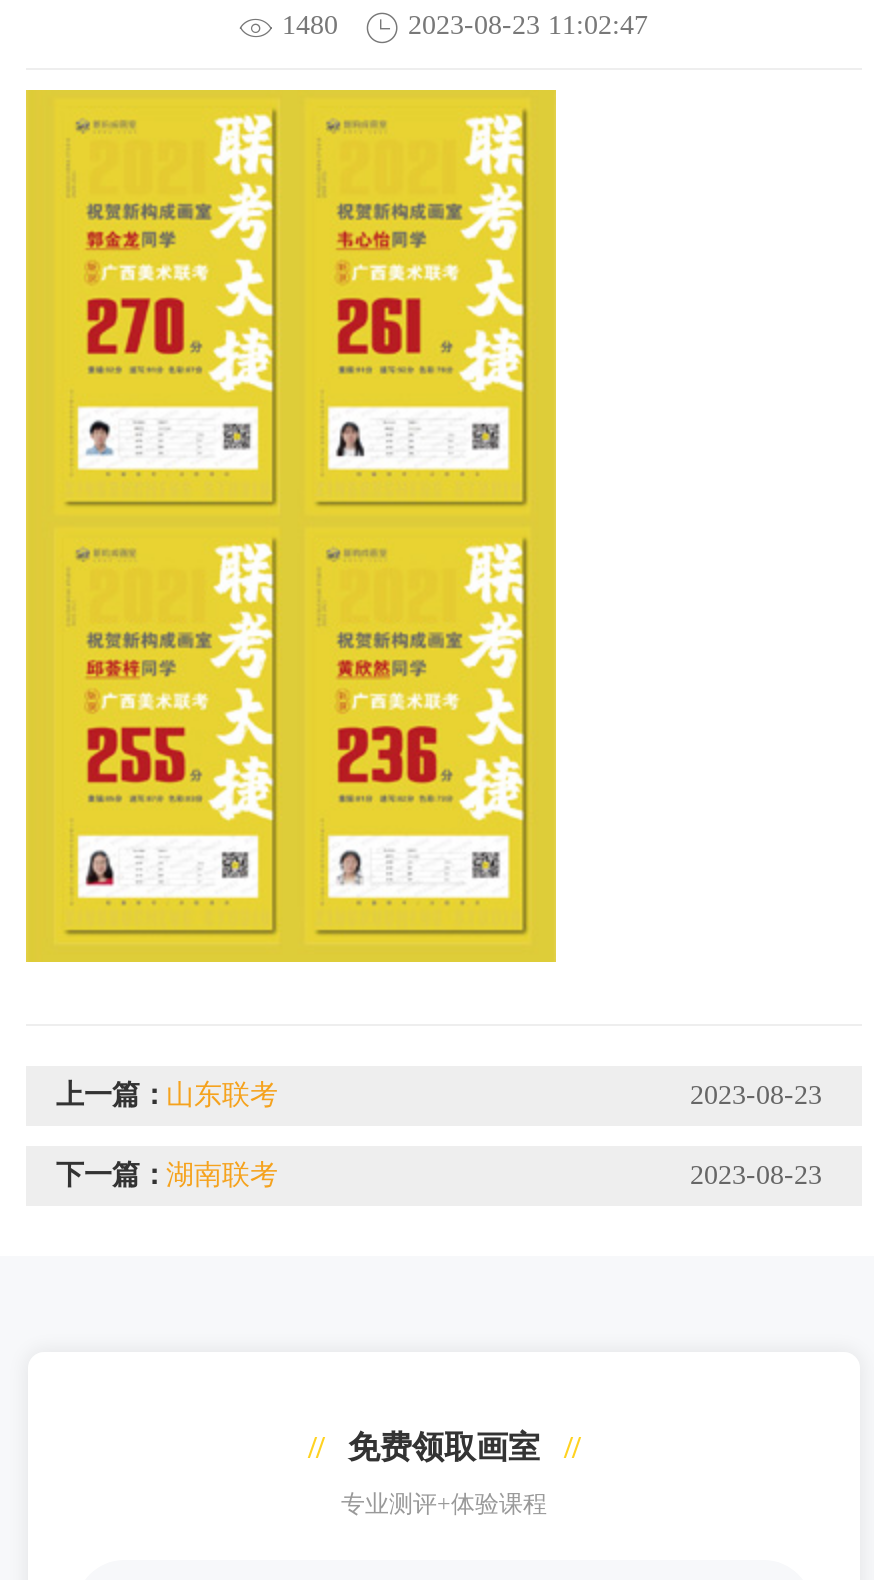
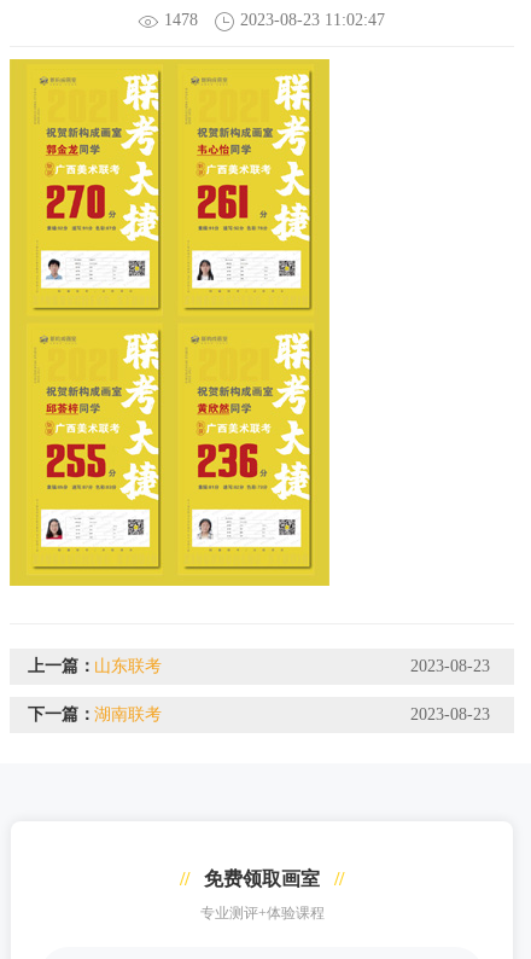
[282,10,338,40] 1480 -> [164,11,198,29] 1478

